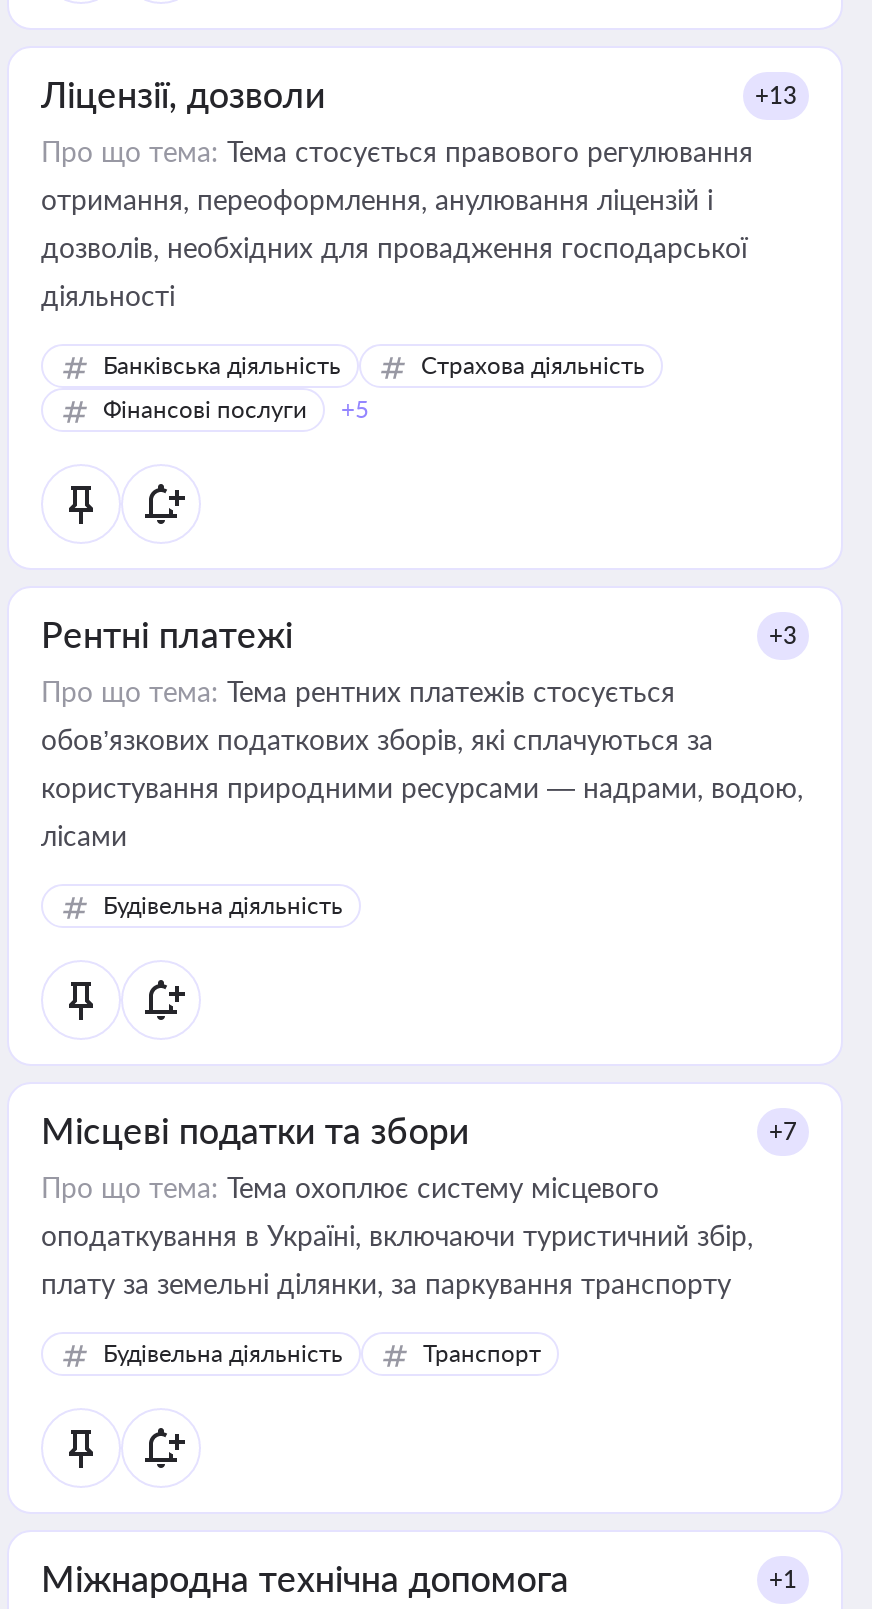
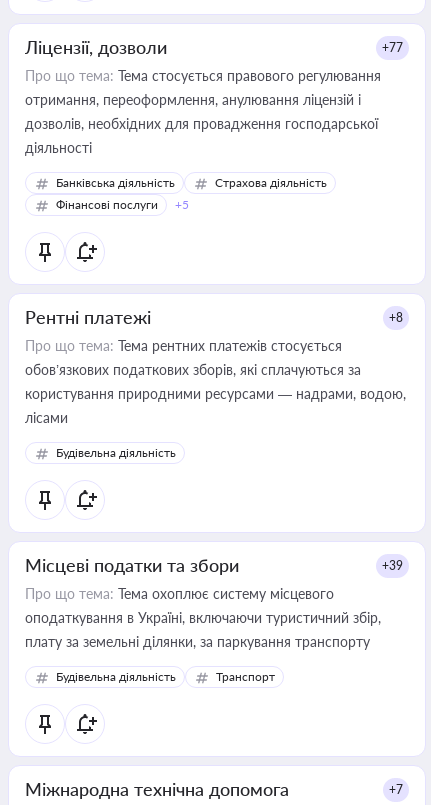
[755,80,797,110] +13 -> [382,40,403,55] +77
[769,620,797,650] +3 -> [389,310,403,325] +8
[769,1116,797,1146] +7 -> [382,558,403,573] +39
[769,1564,797,1594] +1 -> [389,782,403,797] +7

